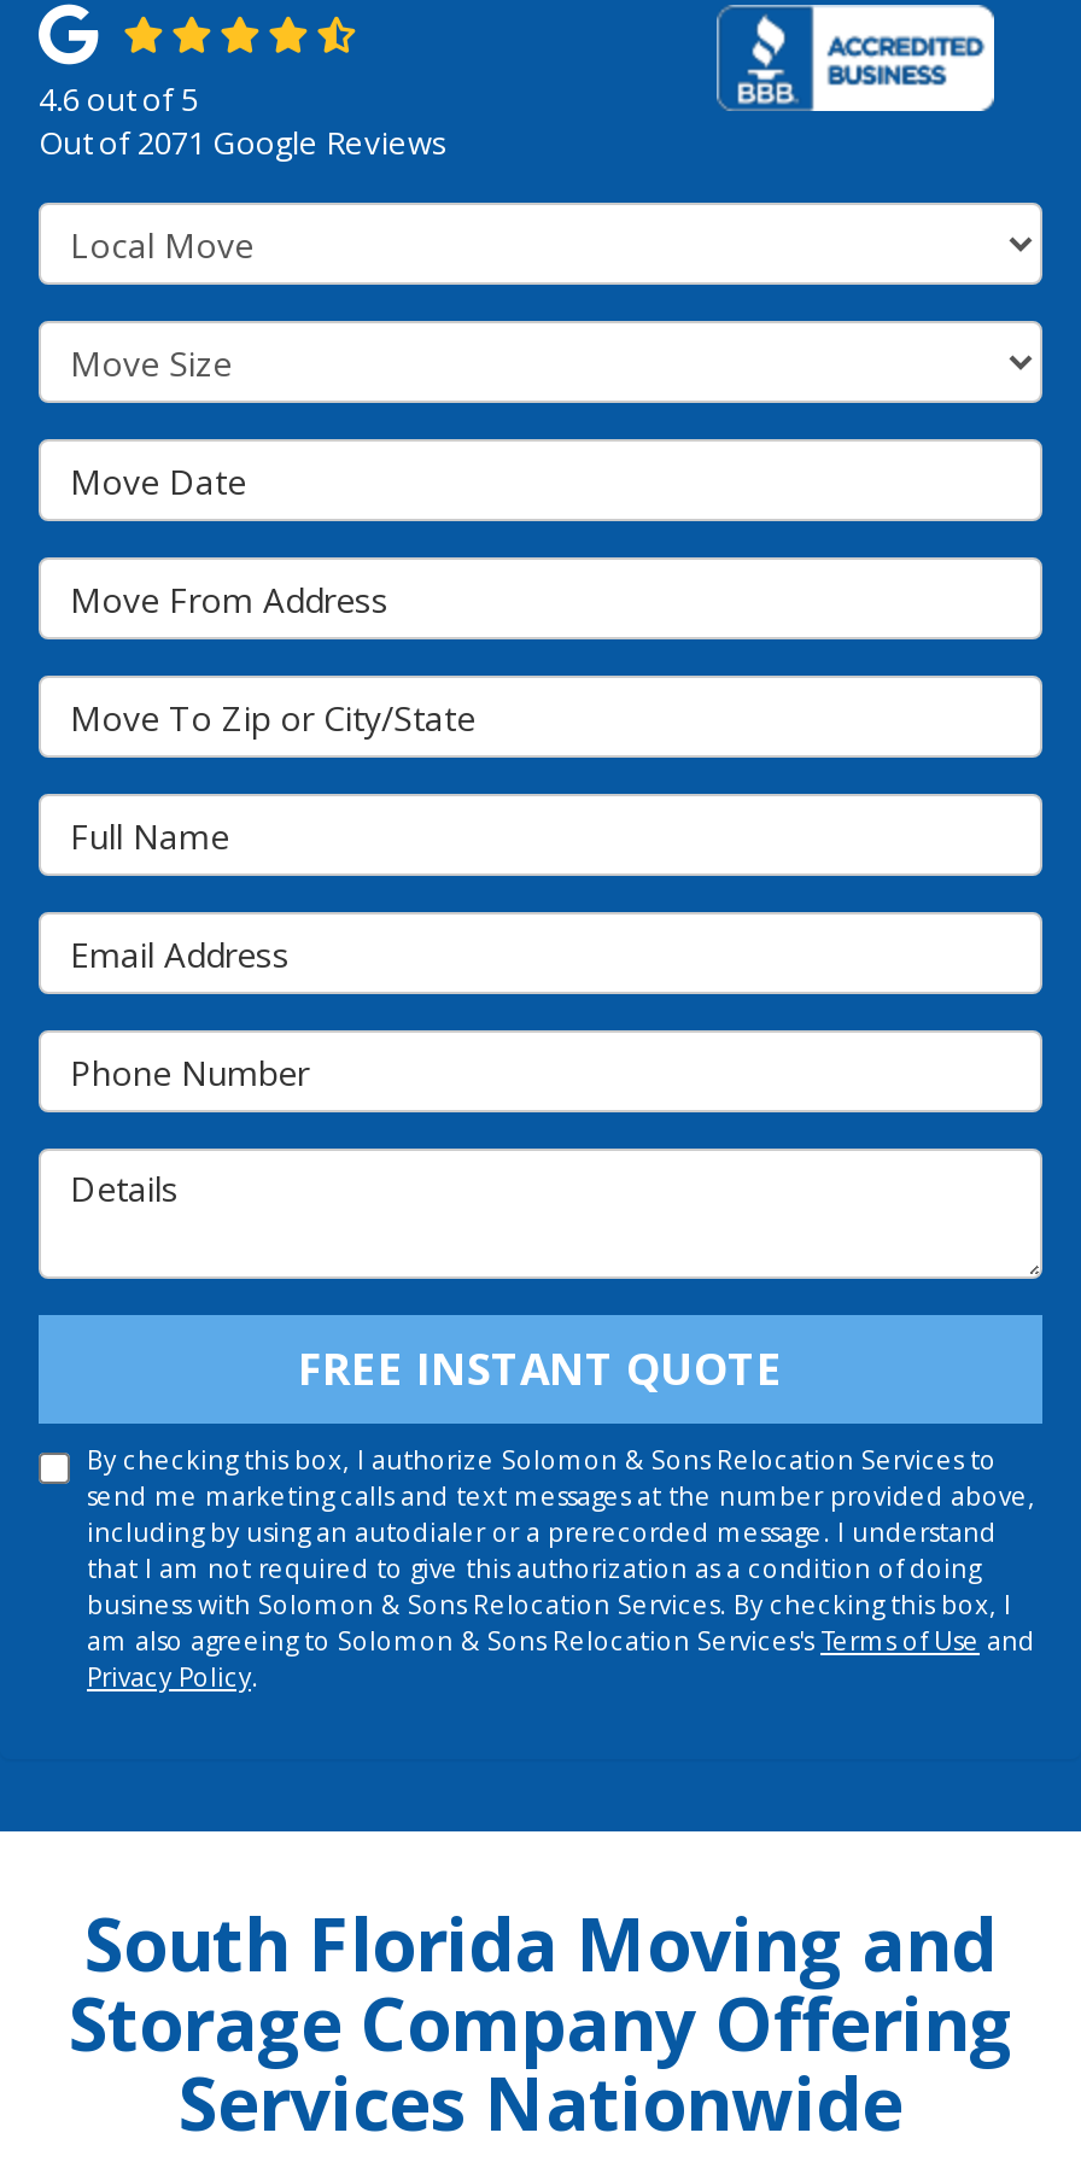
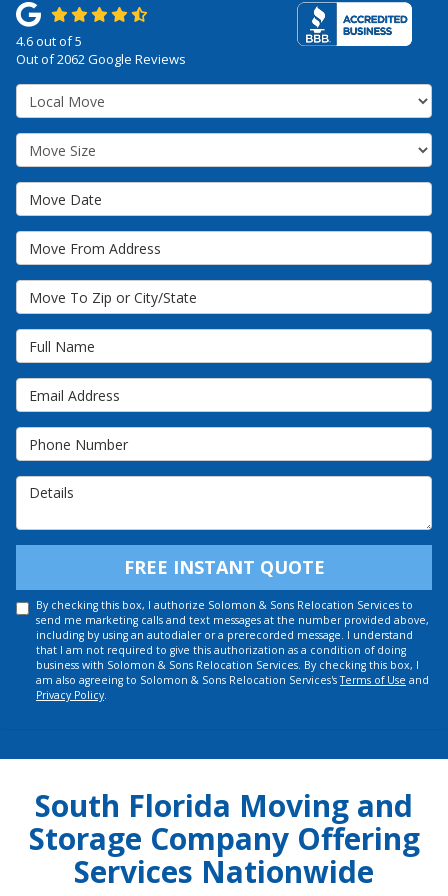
[39,121,449,164] Out of 2071 Google Reviews -> [16,50,186,68] Out of 2062 Google Reviews

